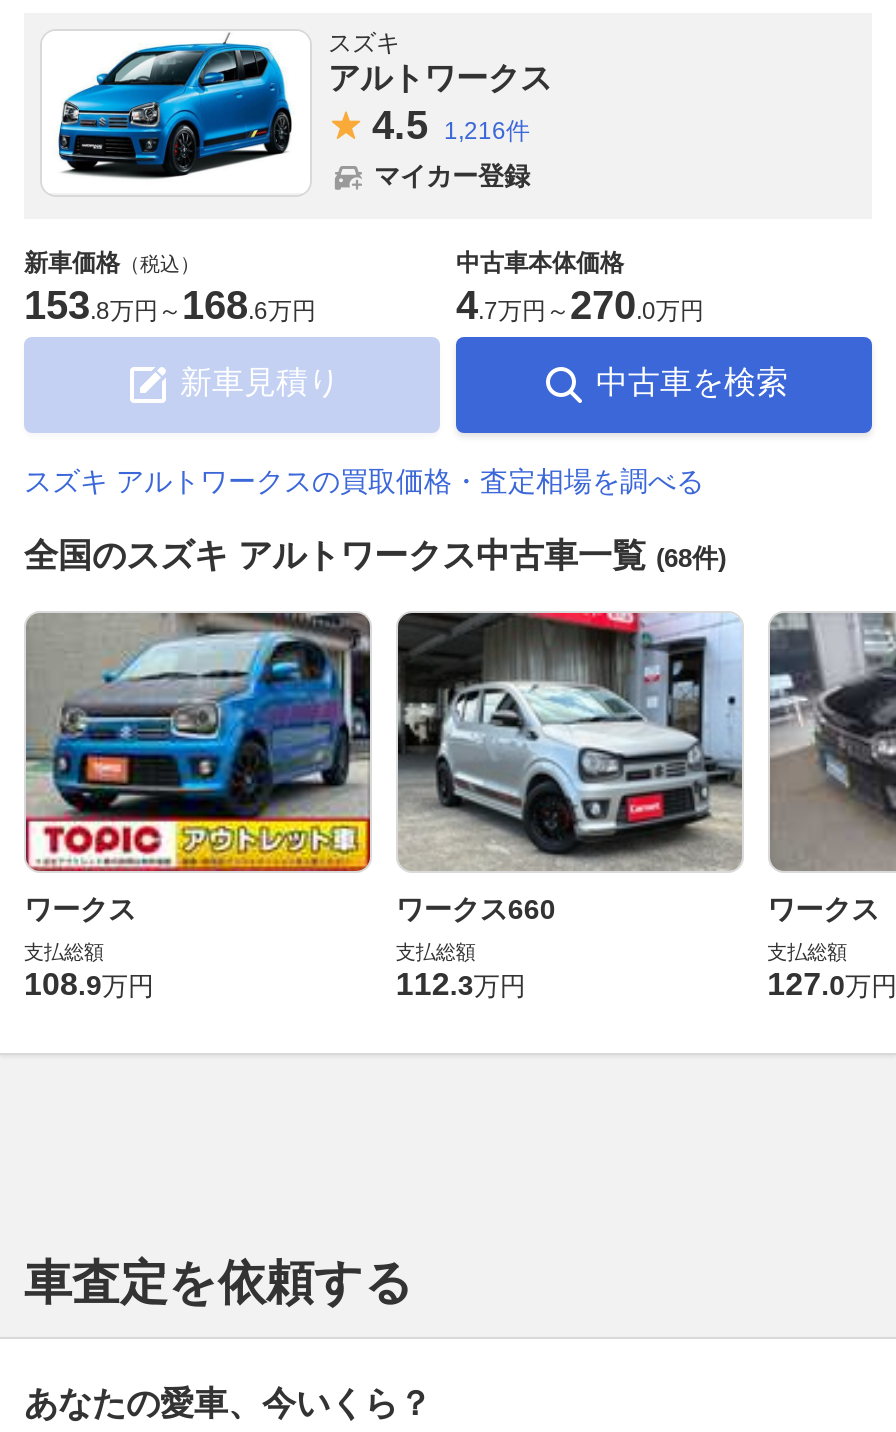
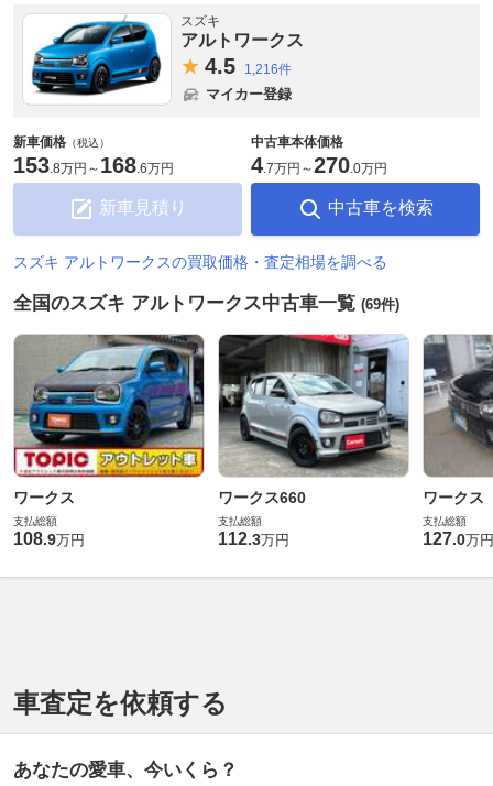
[24,537,726,575] 全国のスズキ アルトワークス中古車一覧(68件) -> [13,293,399,314] 全国のスズキ アルトワークス中古車一覧(69件)

